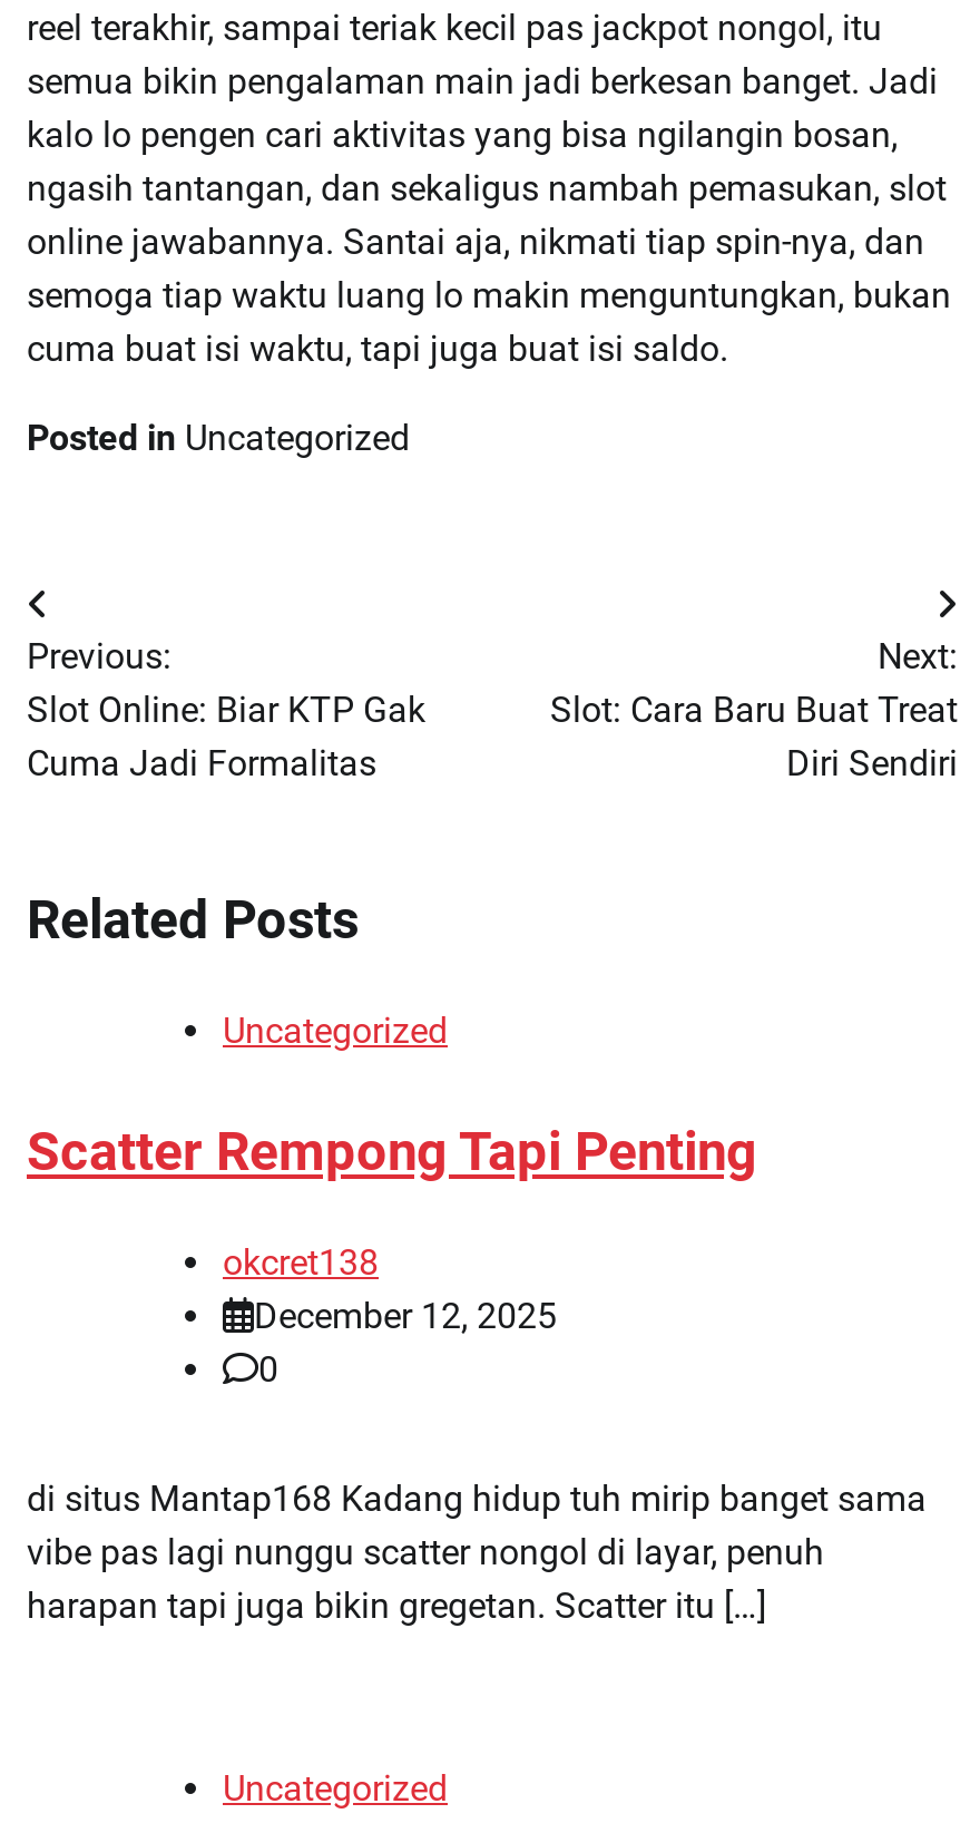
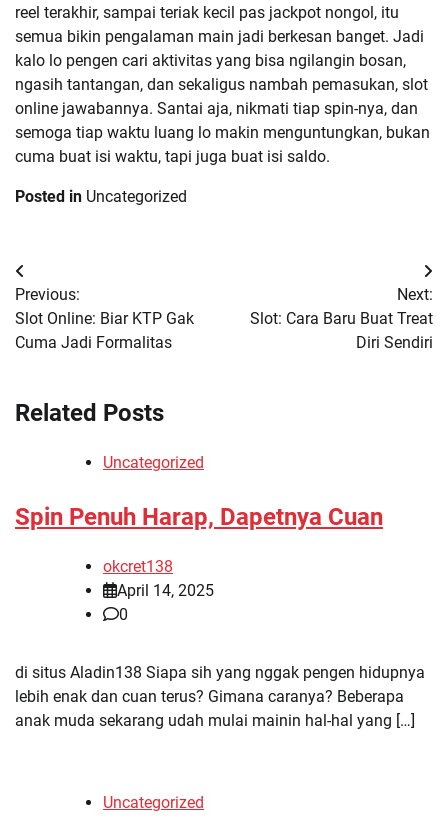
[27,1120,757,1182] Scatter Rempong Tapi Penting -> [15,503,383,531] Spin Penuh Harap, Dapetnya Cuan
[254,1294,557,1336] December 12, 2025 -> [117,580,214,599] April 14, 2025
[27,1476,927,1626] di situs Mantap168 Kadang hidup tuh mirip banget sama | vibe pas lagi nunggu scatter nongol di layar, penuh | harapan tapi juga bikin gregetan. Scatter itu […] -> [15,662,425,729] di situs Aladin138 Siapa sih yang nggak pengen hidupnya | lebih enak dan cuan terus? Gimana caranya? Beberapa | anak muda sekarang udah mulai mainin hal-hal yang […]

